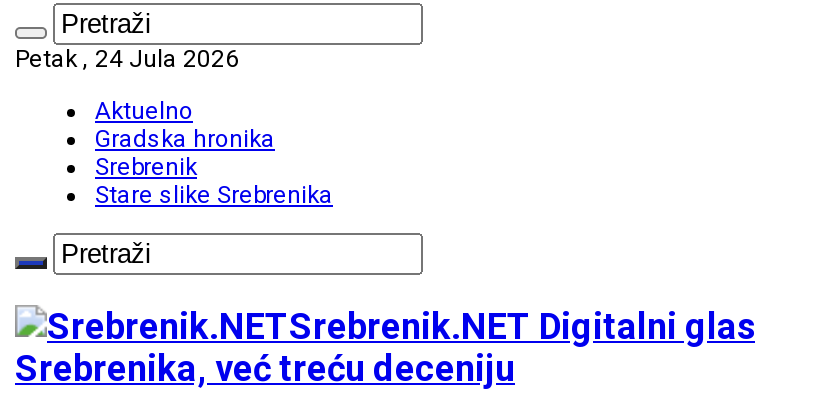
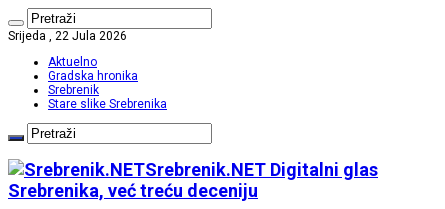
[15,45,239,73] Petak , 24 Jula 2026 -> [8,29,127,43] Srijeda , 22 Jula 2026

